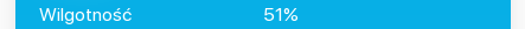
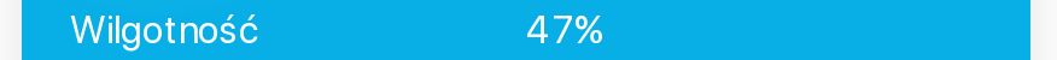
[263,3,299,26] 51% -> [526,7,606,53] 47%

